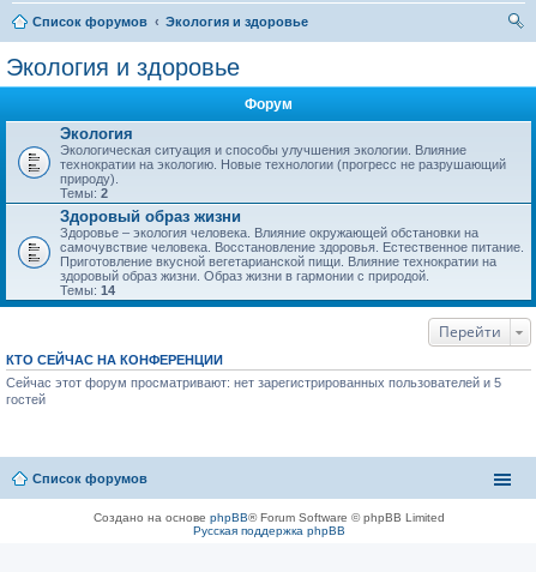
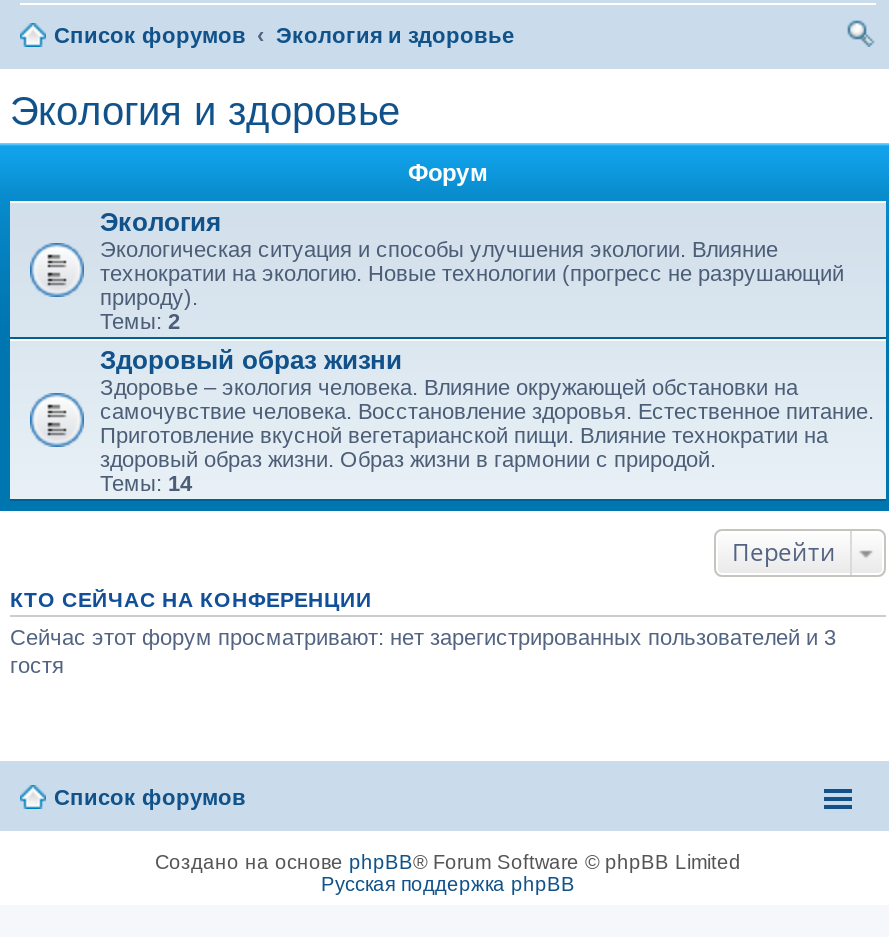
[6,375,501,407] Сейчас этот форум просматривают: нет зарегистрированных пользователей и 5 | гостей -> [10,625,836,677] Сейчас этот форум просматривают: нет зарегистрированных пользователей и 3 | гостя

